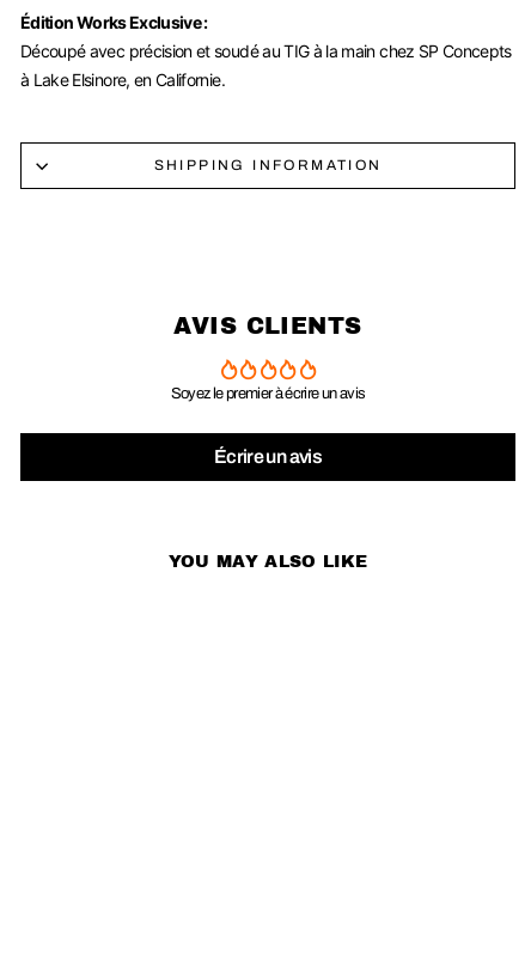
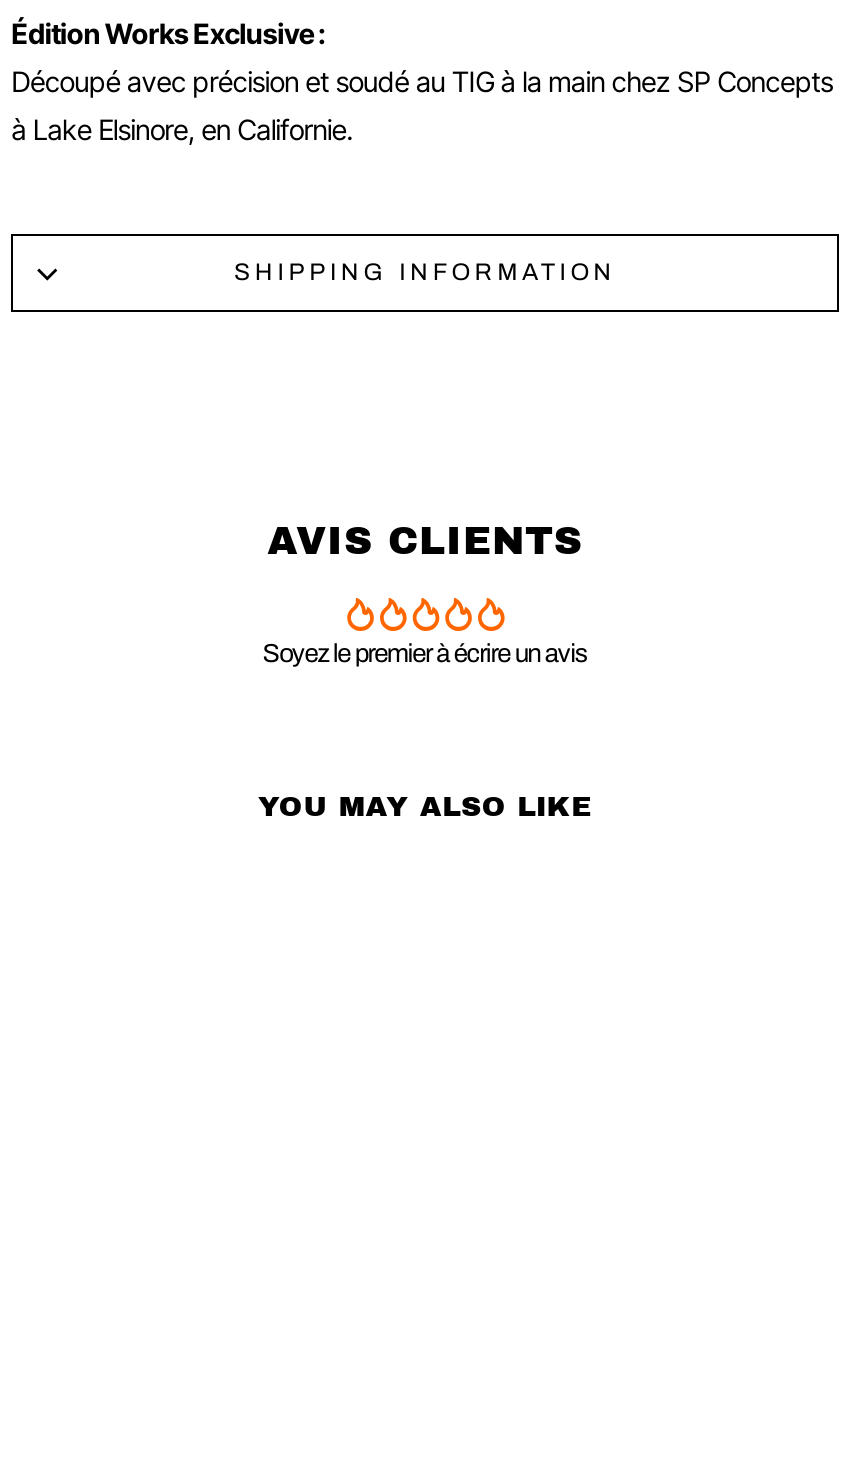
[214,446,322,467] Écrire un avis -> none

